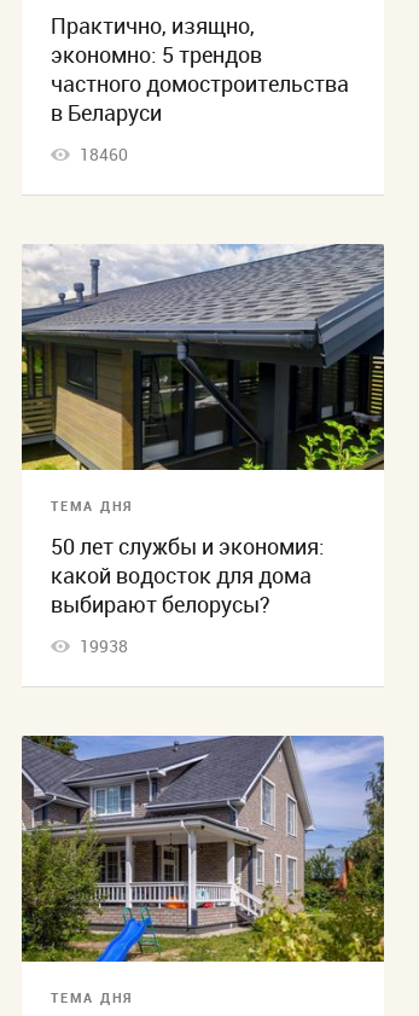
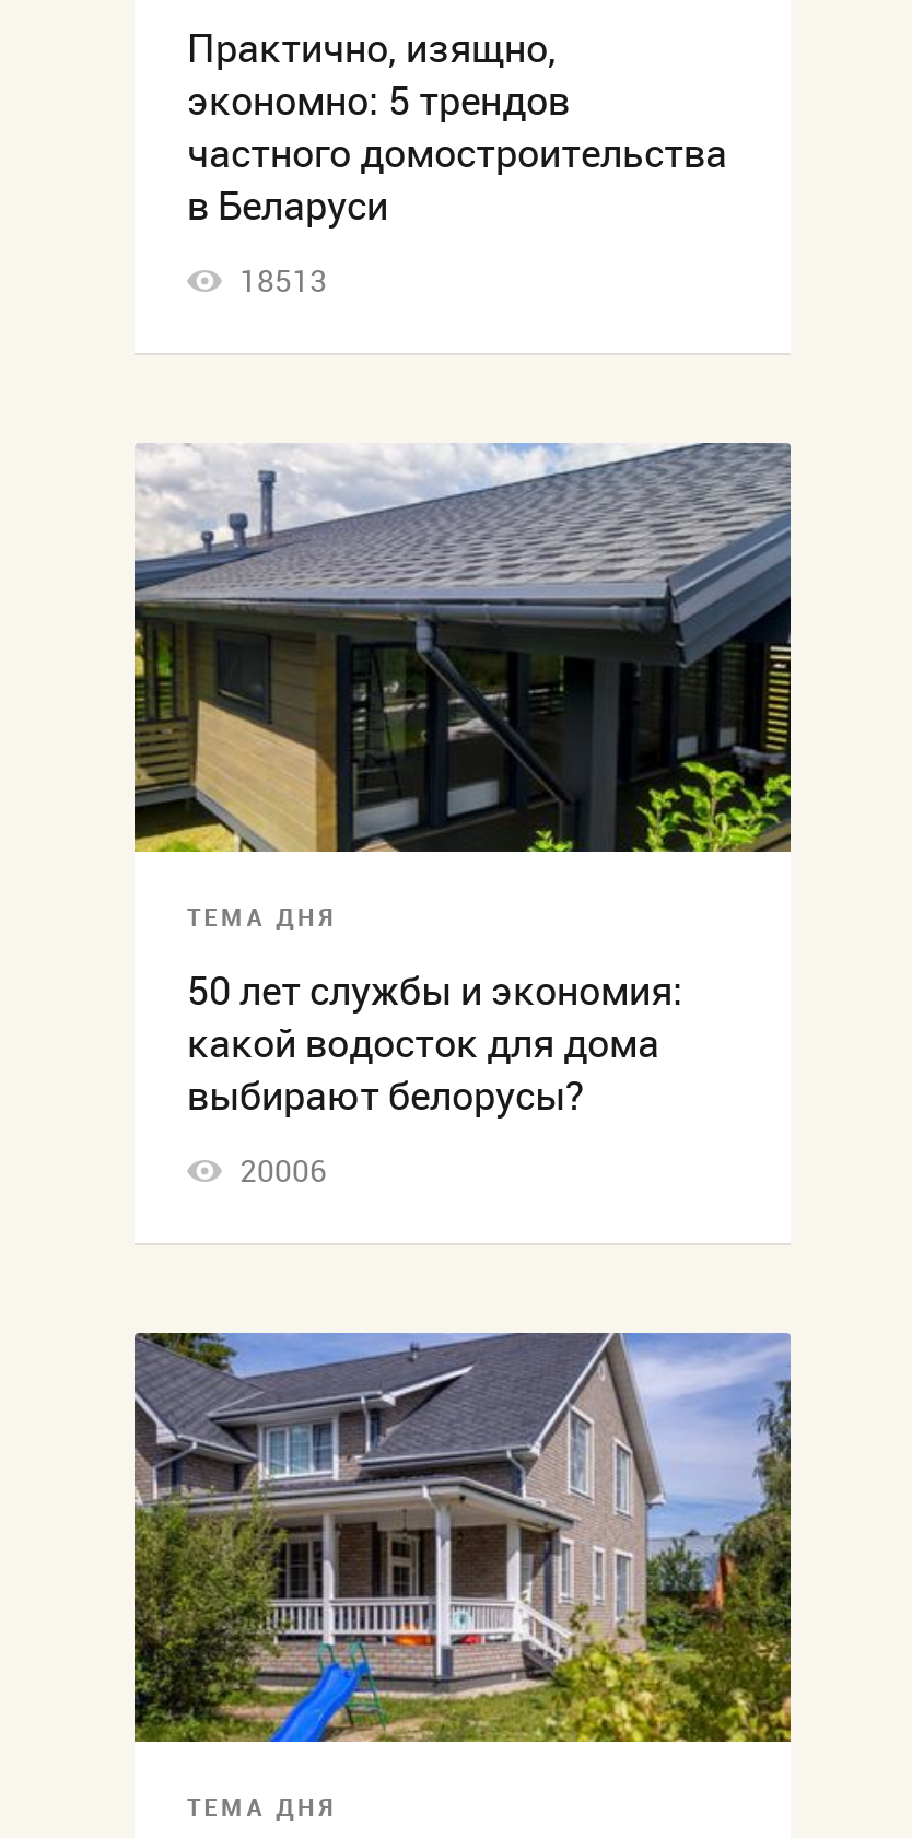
[80,145,128,164] 18460 -> [239,264,327,298] 18513
[80,637,128,656] 19938 -> [239,1154,327,1189] 20006

